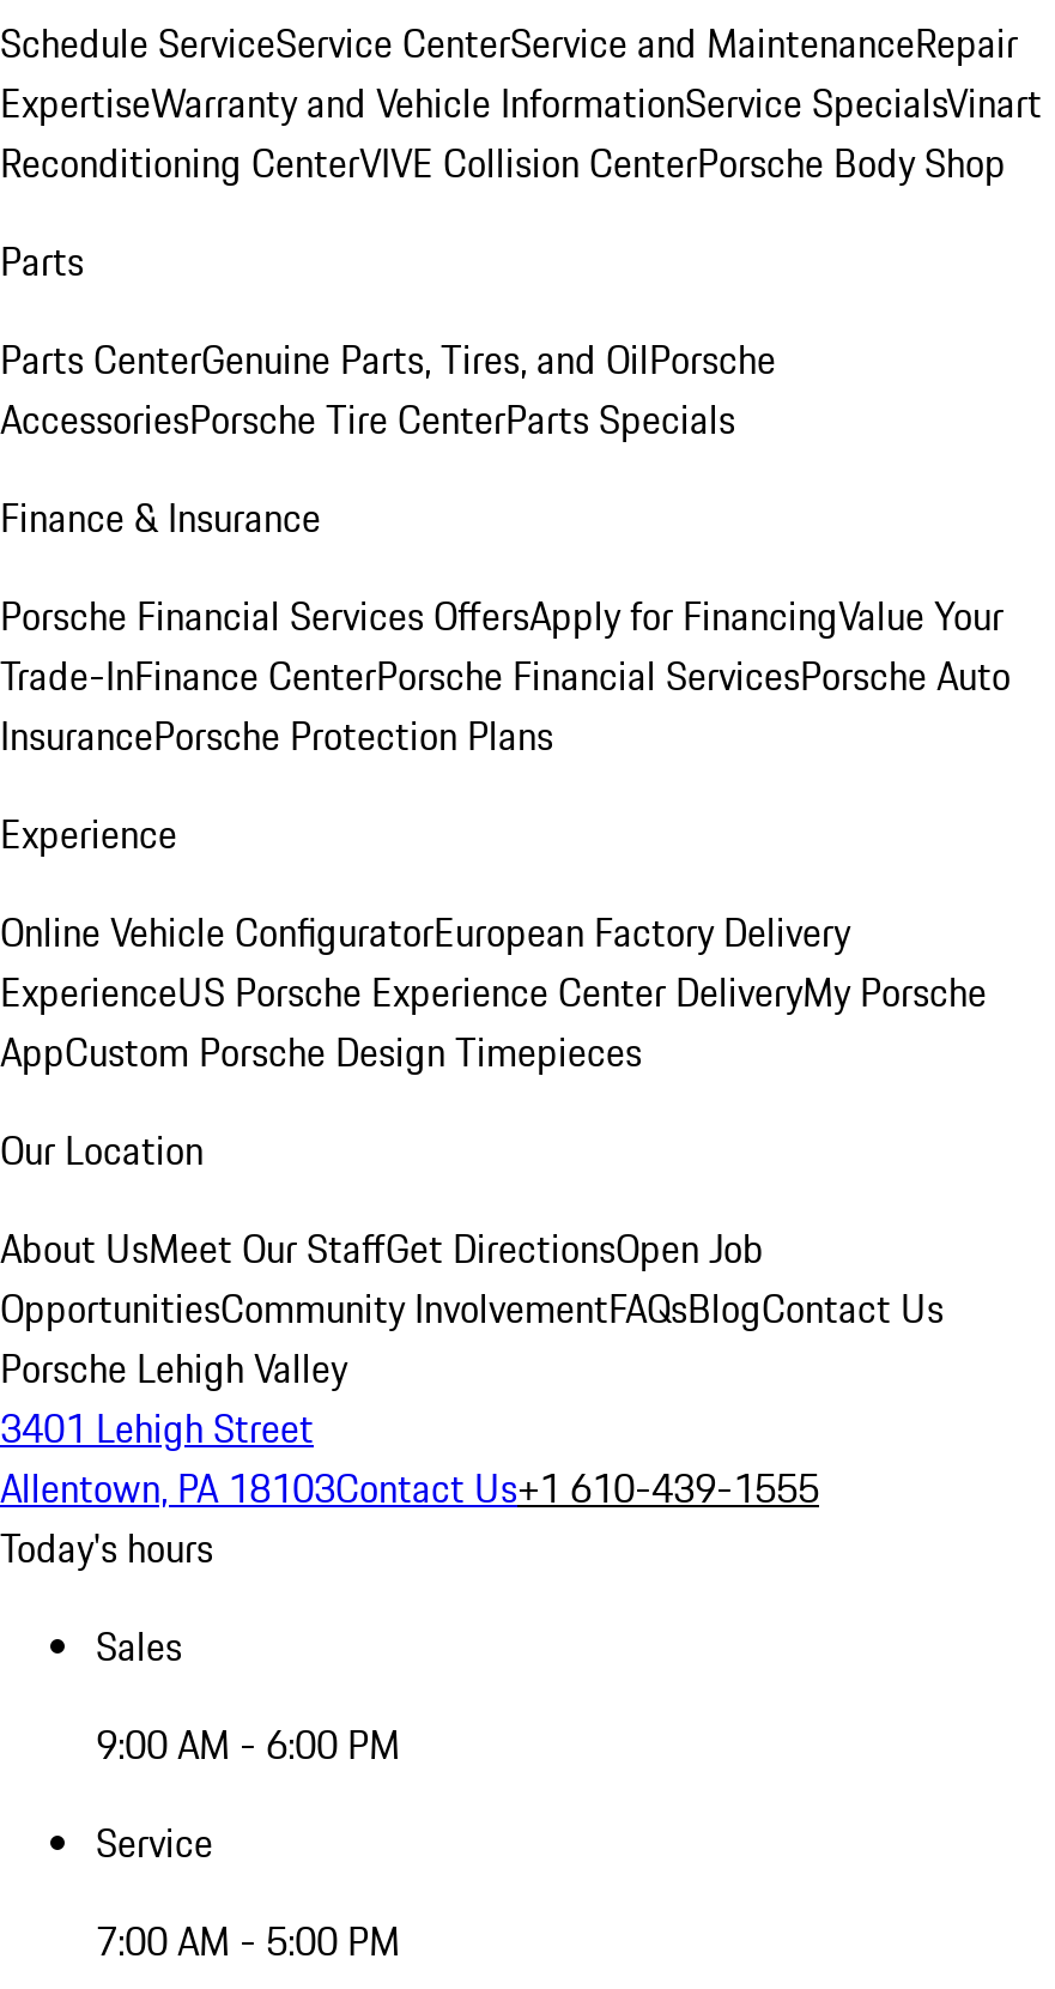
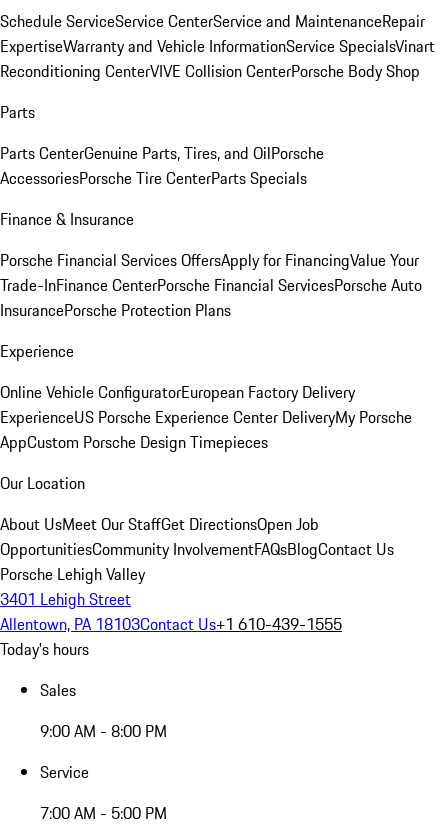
[96,1716,400,1773] 9:00 AM - 6:00 PM -> [40,719,167,743] 9:00 AM - 8:00 PM

